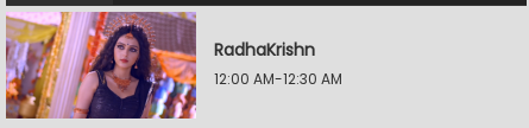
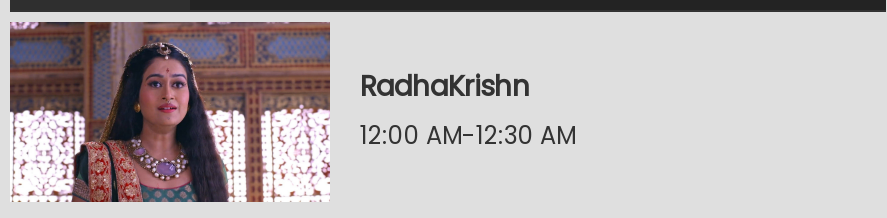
[5,11,197,120] [image] -> [8,20,332,204] [image]

